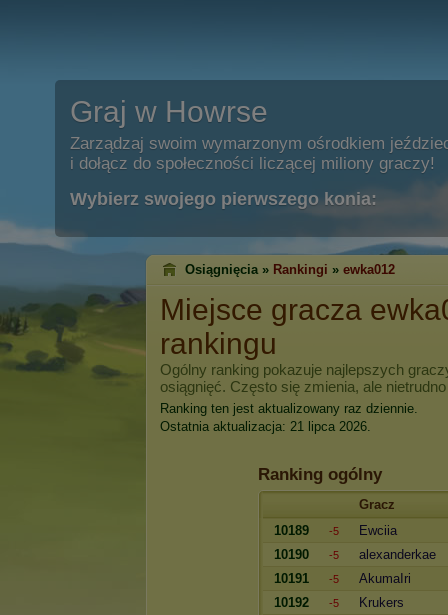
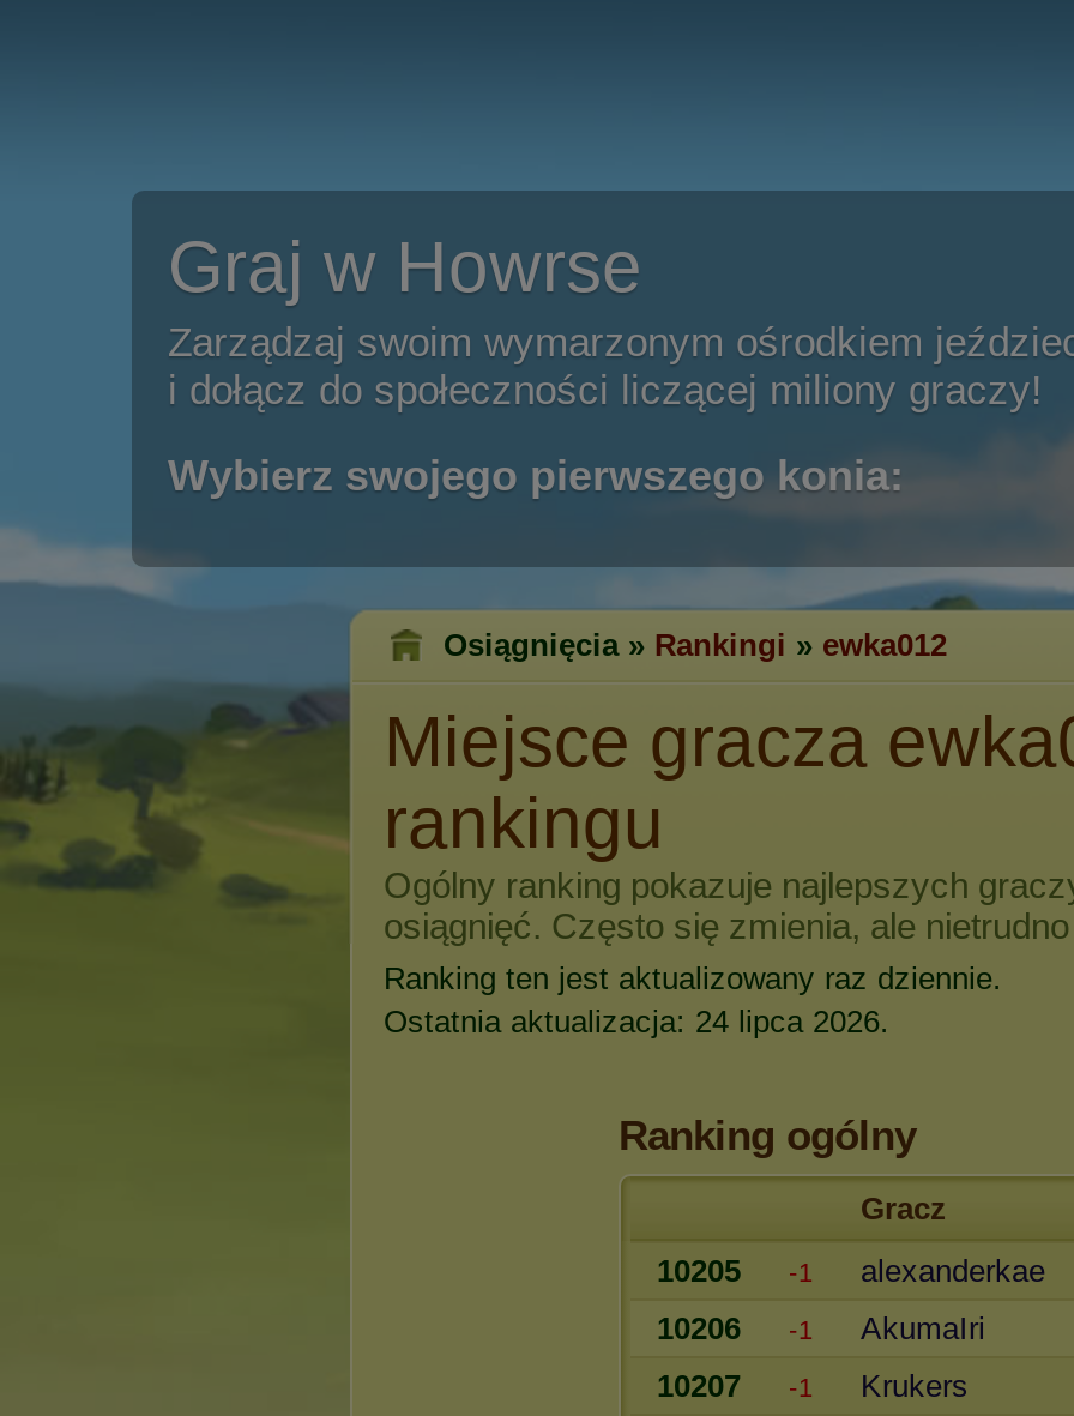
[160,419,371,434] Ostatnia aktualizacja: 21 lipca 2026. -> [384,1004,889,1040] Ostatnia aktualizacja: 24 lipca 2026.
[274,523,397,562] 10189 | -5 | Ewciia | 10190 | -5 -> [657,1253,813,1289] 10205 | -1
[274,571,309,586] 10191 -> [657,1310,741,1346] 10206
[329,573,339,585] -5 -> [789,1315,813,1344] -1
[274,595,309,610] 10192 -> [657,1368,741,1404] 10207
[329,597,339,609] -5 -> [789,1373,813,1402] -1

